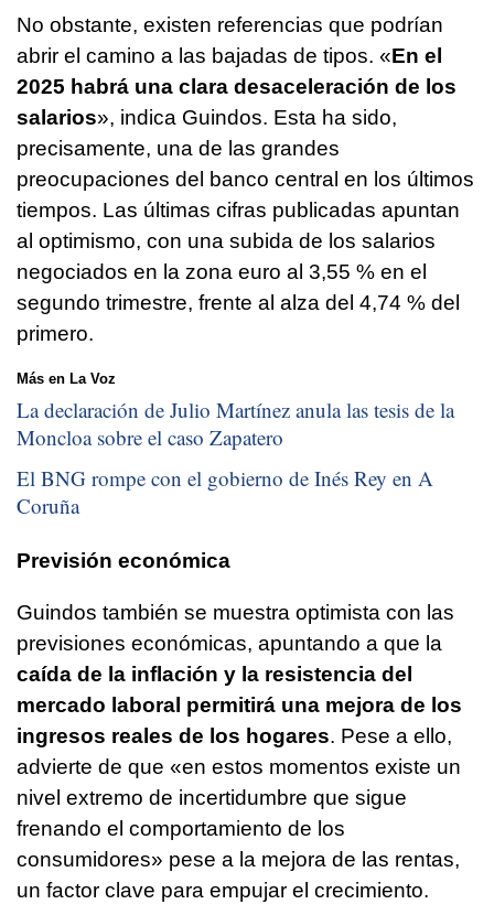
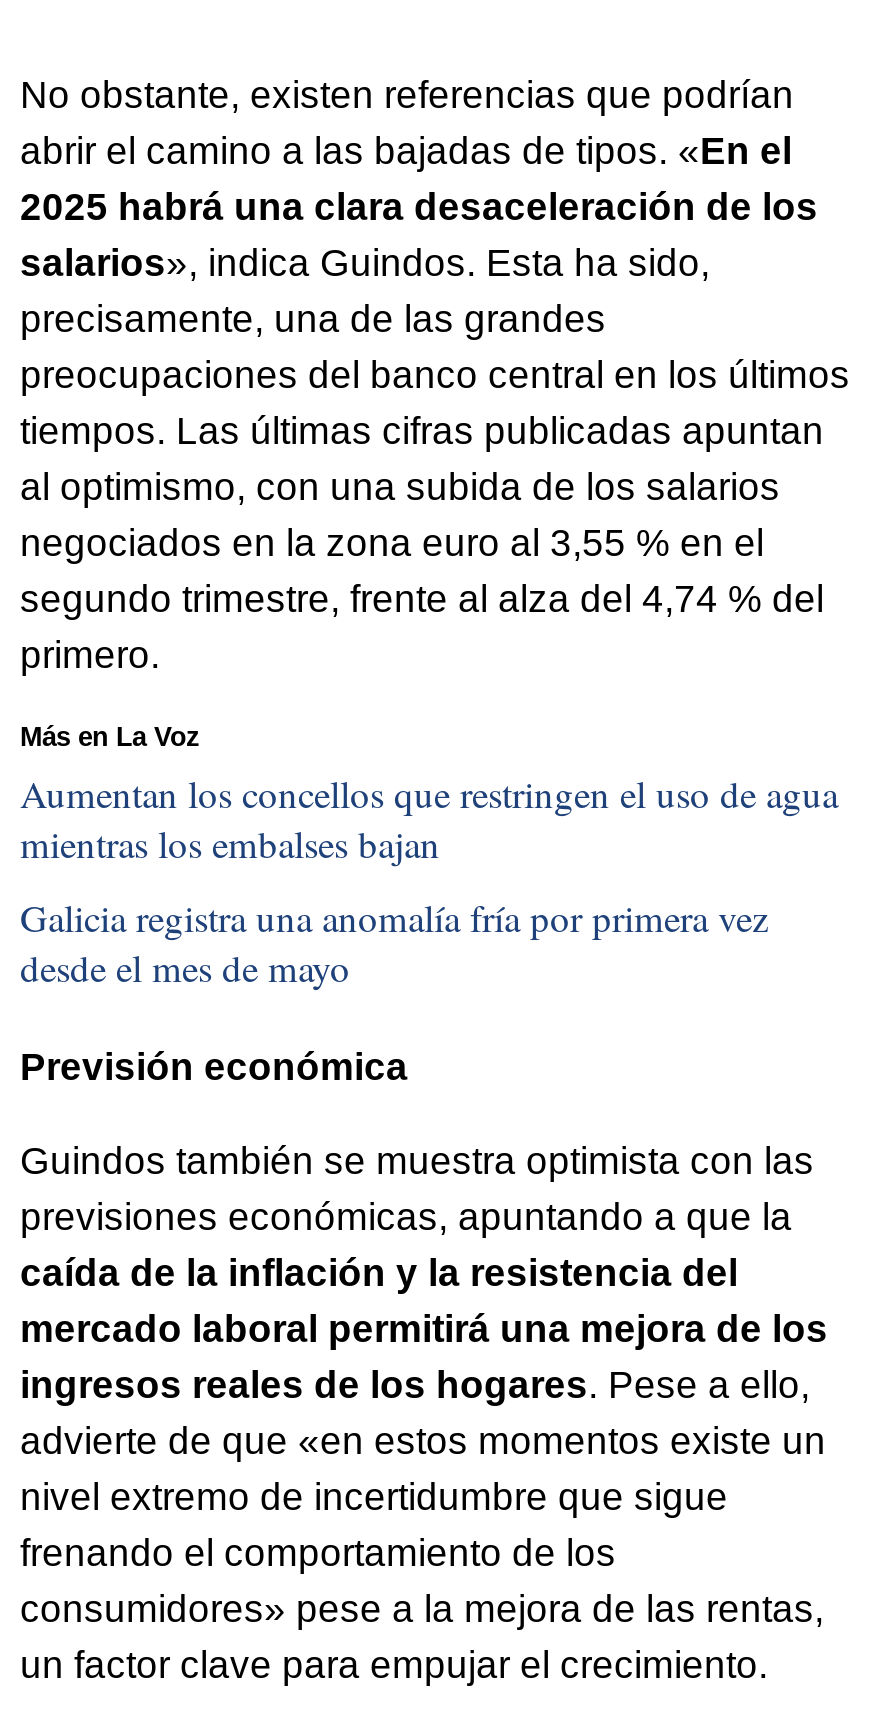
[17,396,454,451] La declaración de Julio Martínez anula las tesis de la | Moncloa sobre el caso Zapatero -> [20,768,838,868] Aumentan los concellos que restringen el uso de agua | mientras los embalses bajan
[17,464,433,520] El BNG rompe con el gobierno de Inés Rey en A | Coruña -> [20,893,768,993] Galicia registra una anomalía fría por primera vez | desde el mes de mayo

